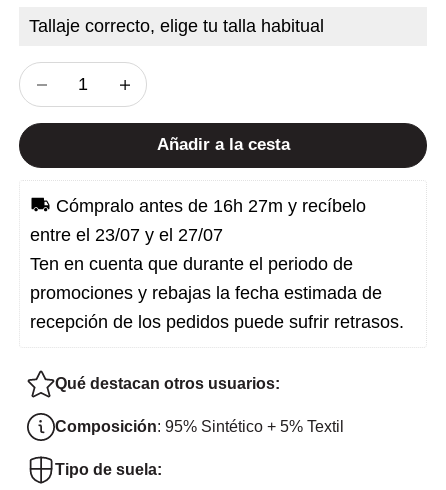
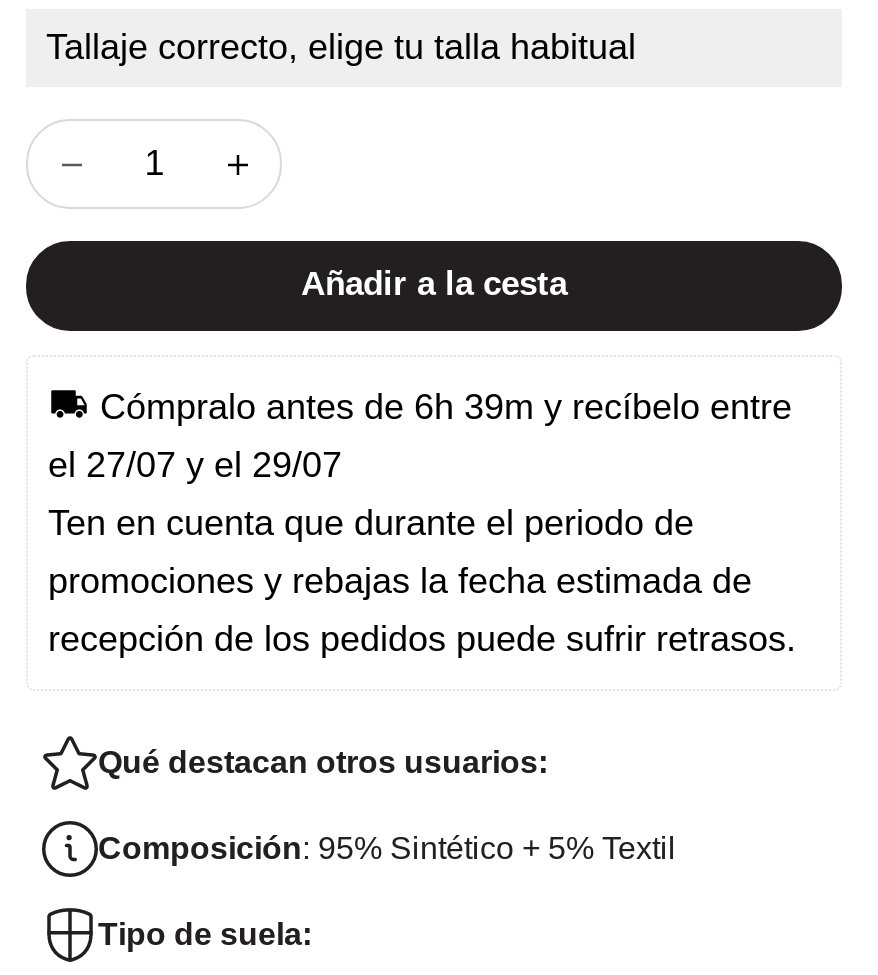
[30,196,371,245] Cómpralo antes de 16h 27m y recíbelo | entre el 23/07 y el 27/07 -> [48,386,802,484] Cómpralo antes de 6h 39m y recíbelo entre | el 27/07 y el 29/07

